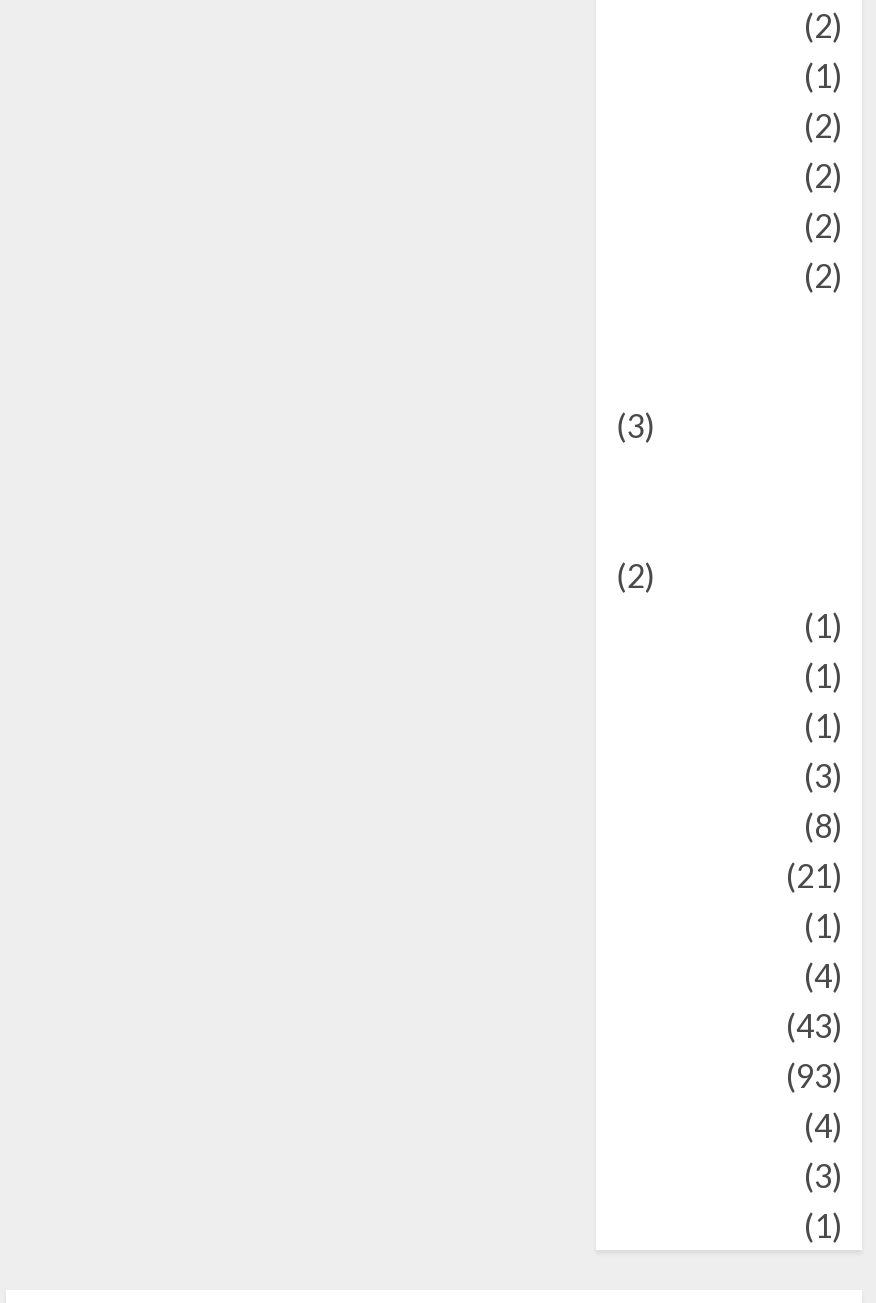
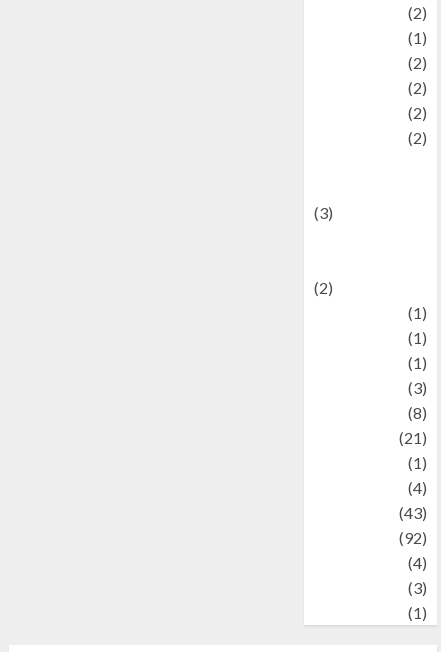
[786,1056,842,1094] (93) -> [399,528,427,547] (92)

